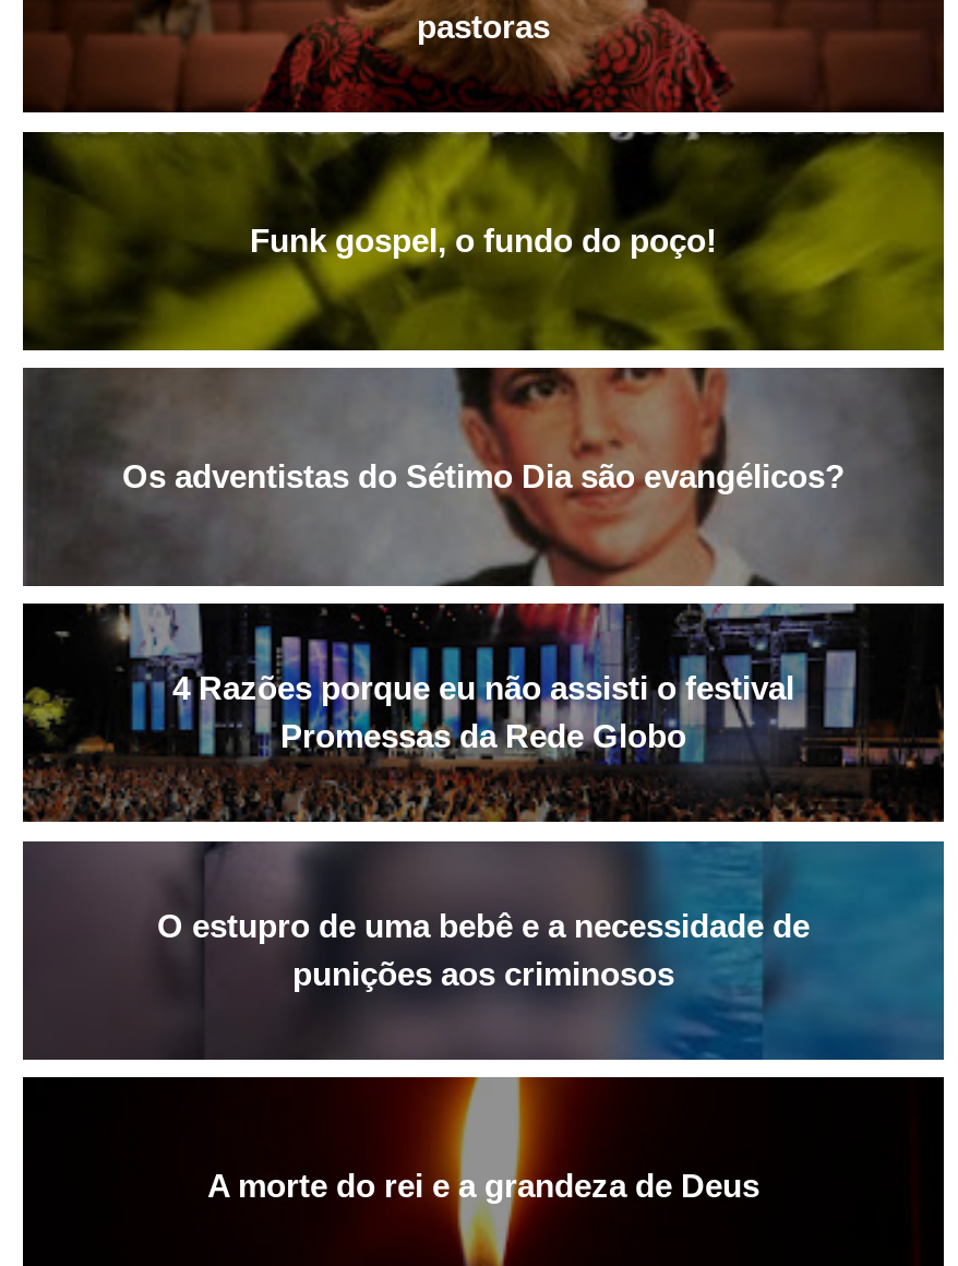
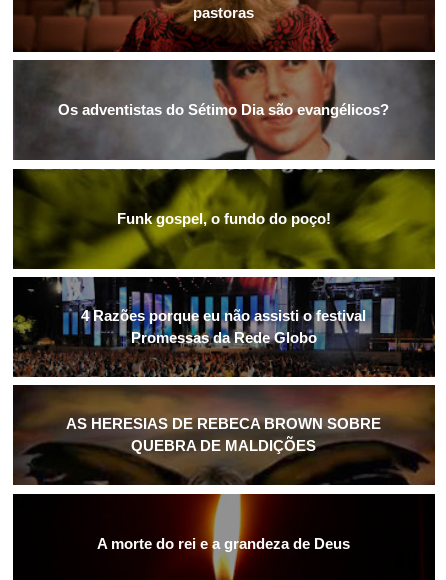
moved [25,131,944,369] -> [13,168,435,278]: [image] | Funk gospel, o fundo do poço!
moved [122,458,844,495] -> [58,101,389,118]: Os adventistas do Sétimo Dia são evangélicos?
[23,838,946,1080] [image] | O estupro de uma bebê e a necessidade de | punições aos criminosos -> [13,376,436,486] [image] | AS HERESIAS DE REBECA BROWN SOBRE | QUEBRA DE MALDIÇÕES

